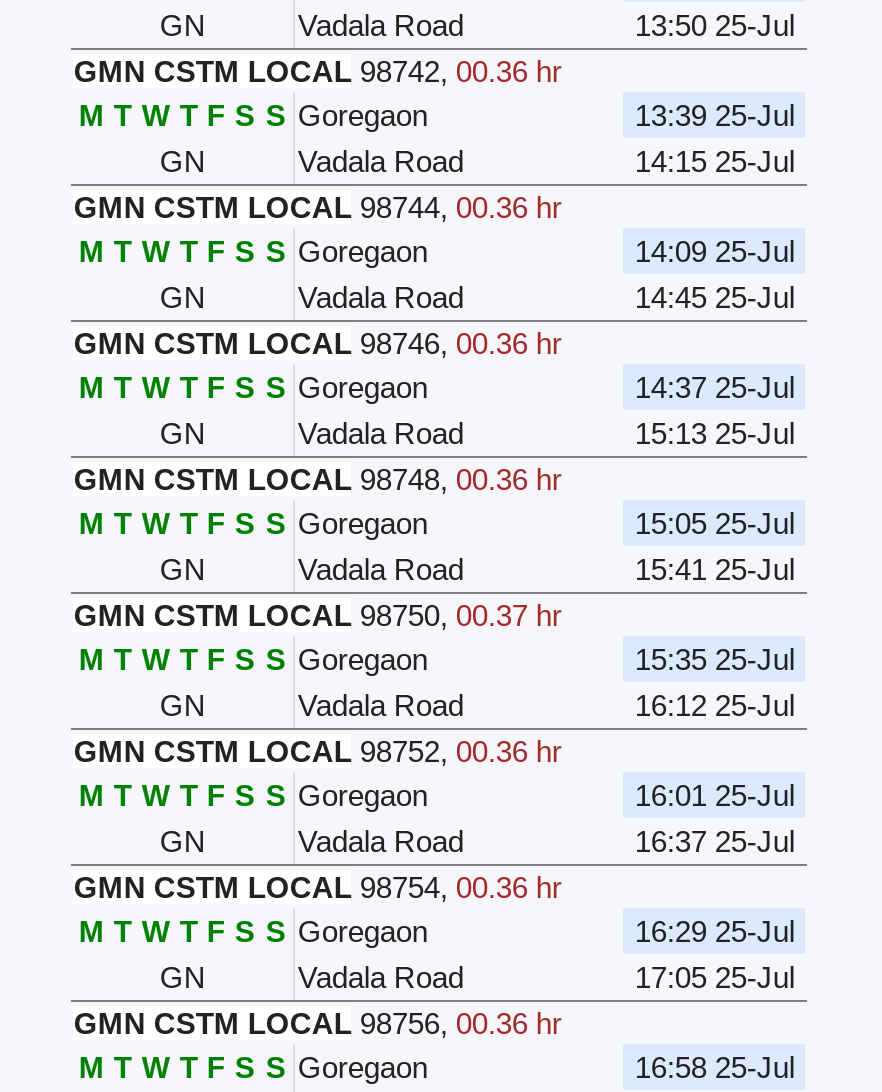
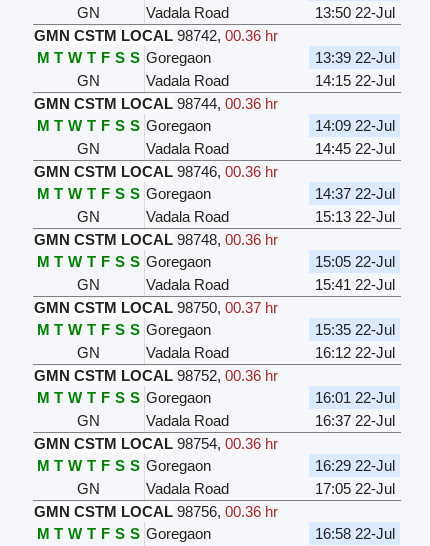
[635,9,795,43] 13:50 25-Jul -> [315,4,395,21] 13:50 22-Jul
[635,99,795,133] 13:39 25-Jul -> [315,49,395,66] 13:39 22-Jul
[635,145,795,179] 14:15 25-Jul -> [315,72,395,89] 14:15 22-Jul
[635,235,795,269] 14:09 25-Jul -> [315,117,395,134] 14:09 22-Jul
[635,281,795,315] 14:45 25-Jul -> [315,140,395,157] 14:45 22-Jul
[635,371,795,405] 14:37 25-Jul -> [315,185,395,202] 14:37 22-Jul
[635,417,795,451] 15:13 25-Jul -> [315,208,395,225] 15:13 22-Jul
[635,507,795,541] 15:05 25-Jul -> [315,253,395,270] 15:05 22-Jul
[635,553,795,587] 15:41 25-Jul -> [315,276,395,293] 15:41 22-Jul
[635,643,795,677] 15:35 25-Jul -> [315,321,395,338] 15:35 22-Jul
[635,689,795,723] 16:12 25-Jul -> [315,344,395,361] 16:12 22-Jul
[635,779,795,813] 16:01 25-Jul -> [315,389,395,406] 16:01 22-Jul
[635,825,795,859] 16:37 25-Jul -> [315,412,395,429] 16:37 22-Jul
[635,915,795,949] 16:29 25-Jul -> [315,457,395,474] 16:29 22-Jul
[635,961,795,995] 17:05 25-Jul -> [315,480,395,497] 17:05 22-Jul
[635,1051,795,1085] 16:58 25-Jul -> [315,525,395,542] 16:58 22-Jul

